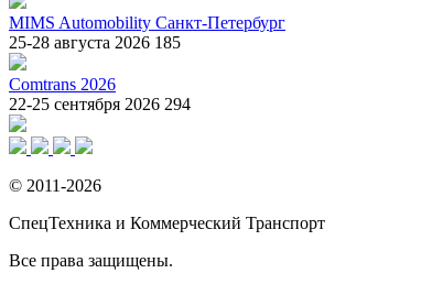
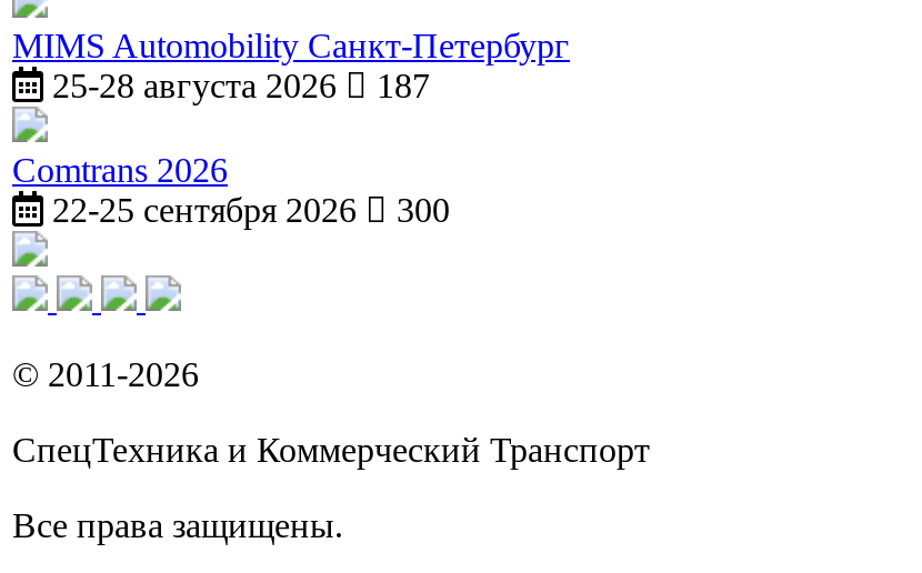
[9,33,181,52] 25-28 августа 2026 185 -> [52,66,430,104] 25-28 августа 2026 | 187
[9,94,191,113] 22-25 сентября 2026 294 -> [52,191,450,228] 22-25 сентября 2026 | 300

